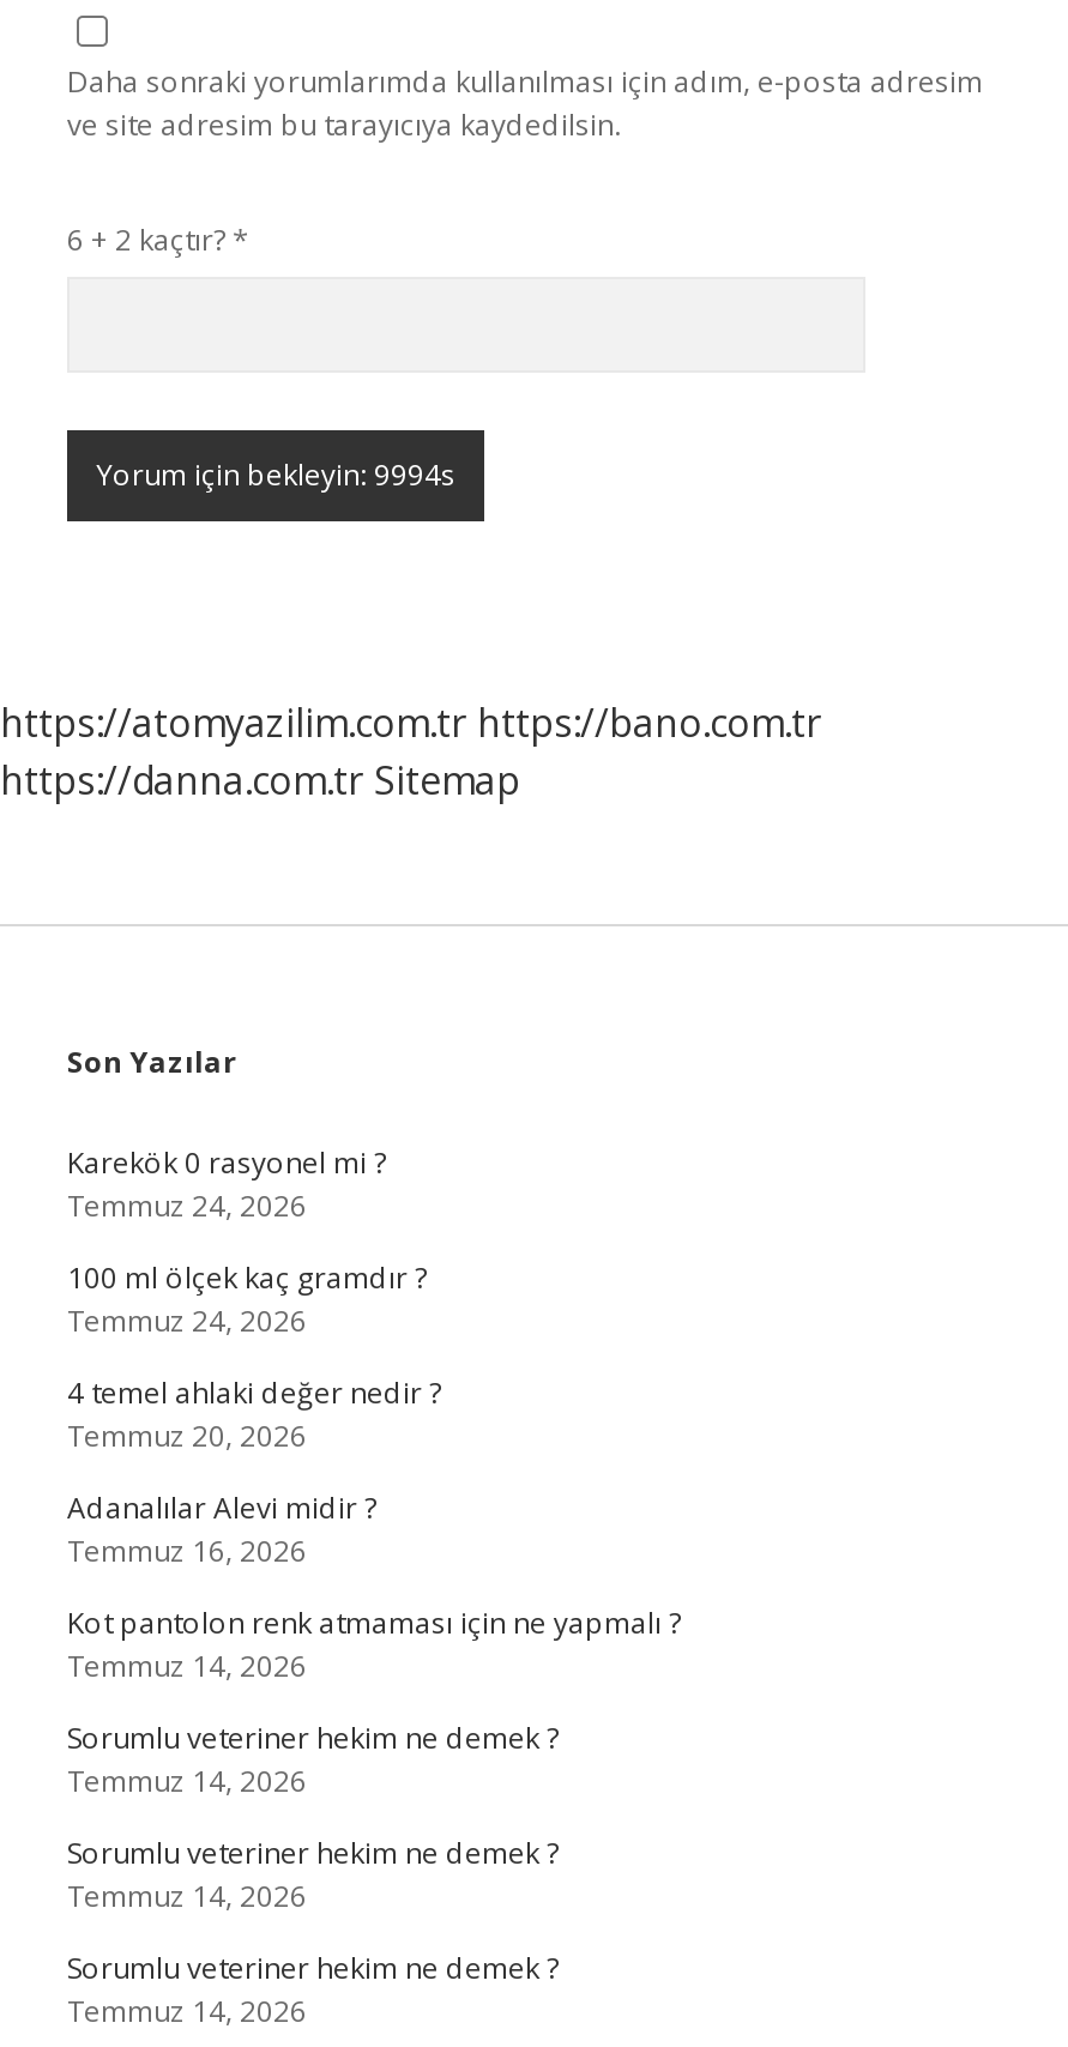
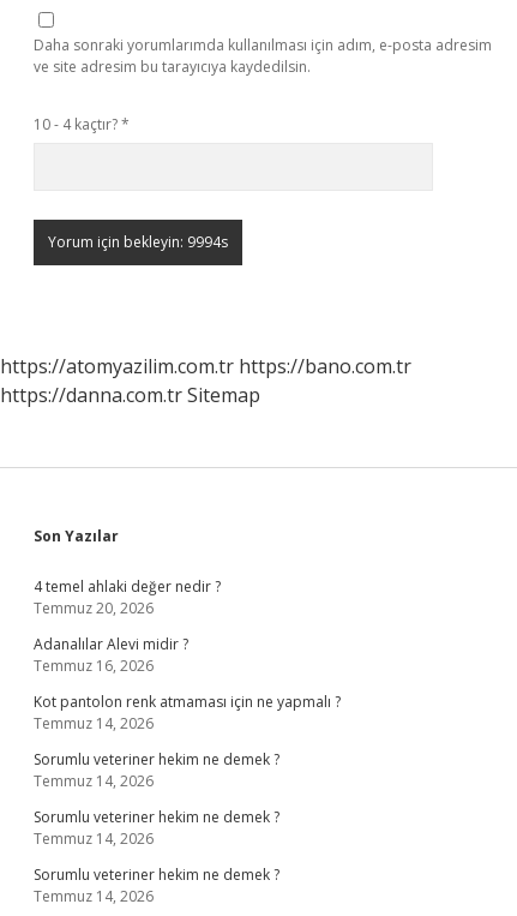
[67,219,249,260] 6 + 2 kaçtır? * -> [34,114,130,134] 10 - 4 kaçtır? *
[67,1142,427,1341] Karekök 0 rasyonel mi ? | Temmuz 24, 2026 | 100 ml ölçek kaç gramdır ? | Temmuz 24, 2026 -> none

